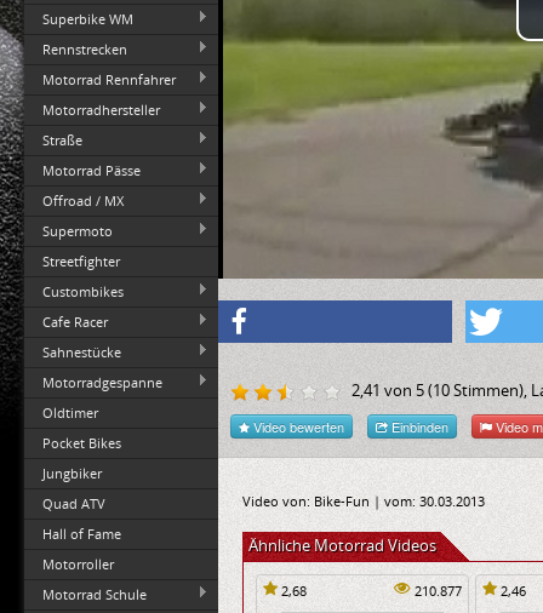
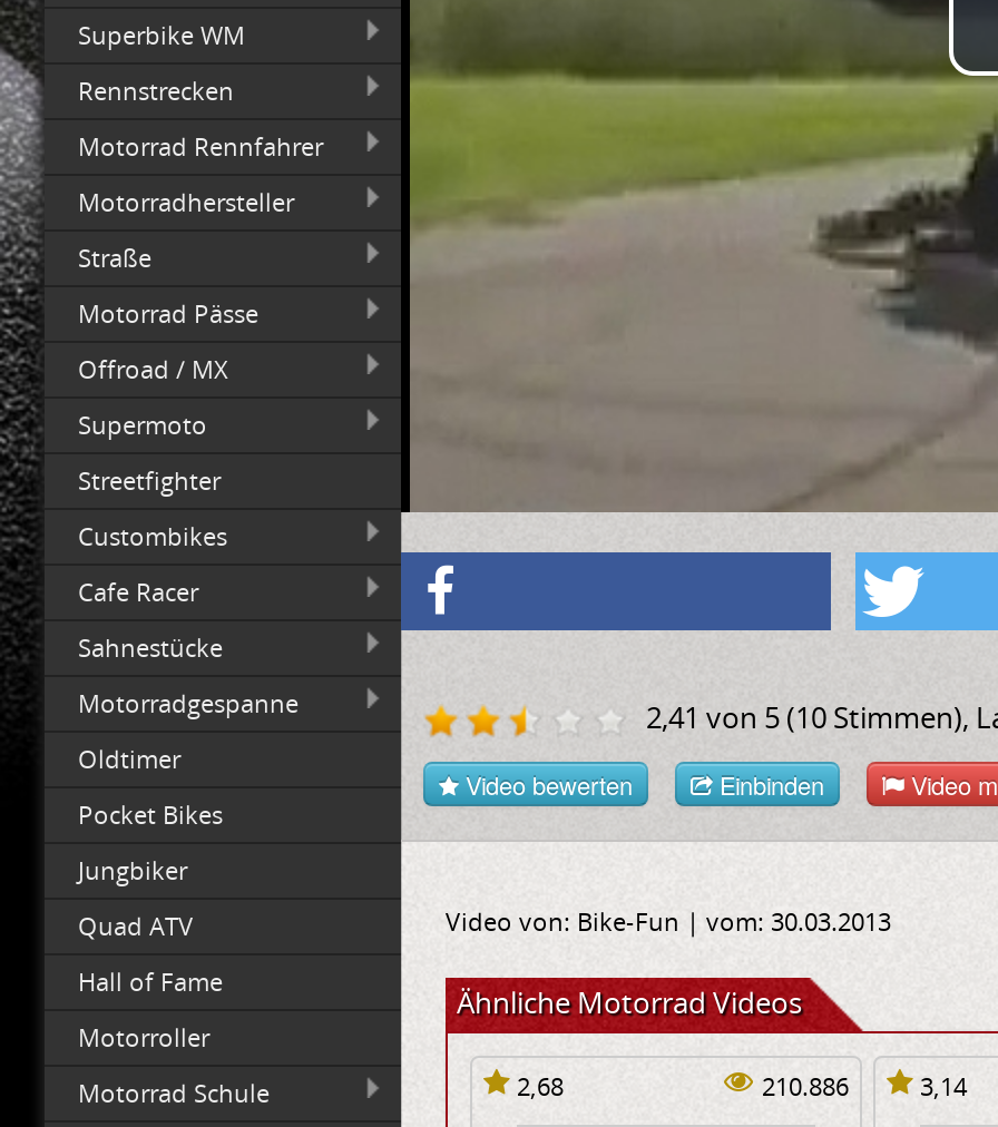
[411,582,462,600] 210.877 -> [755,1069,849,1102] 210.886
[497,582,526,600] 2,46 -> [913,1069,967,1102] 3,14

